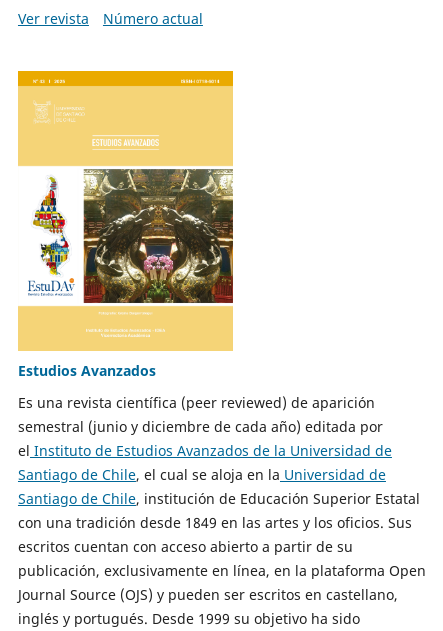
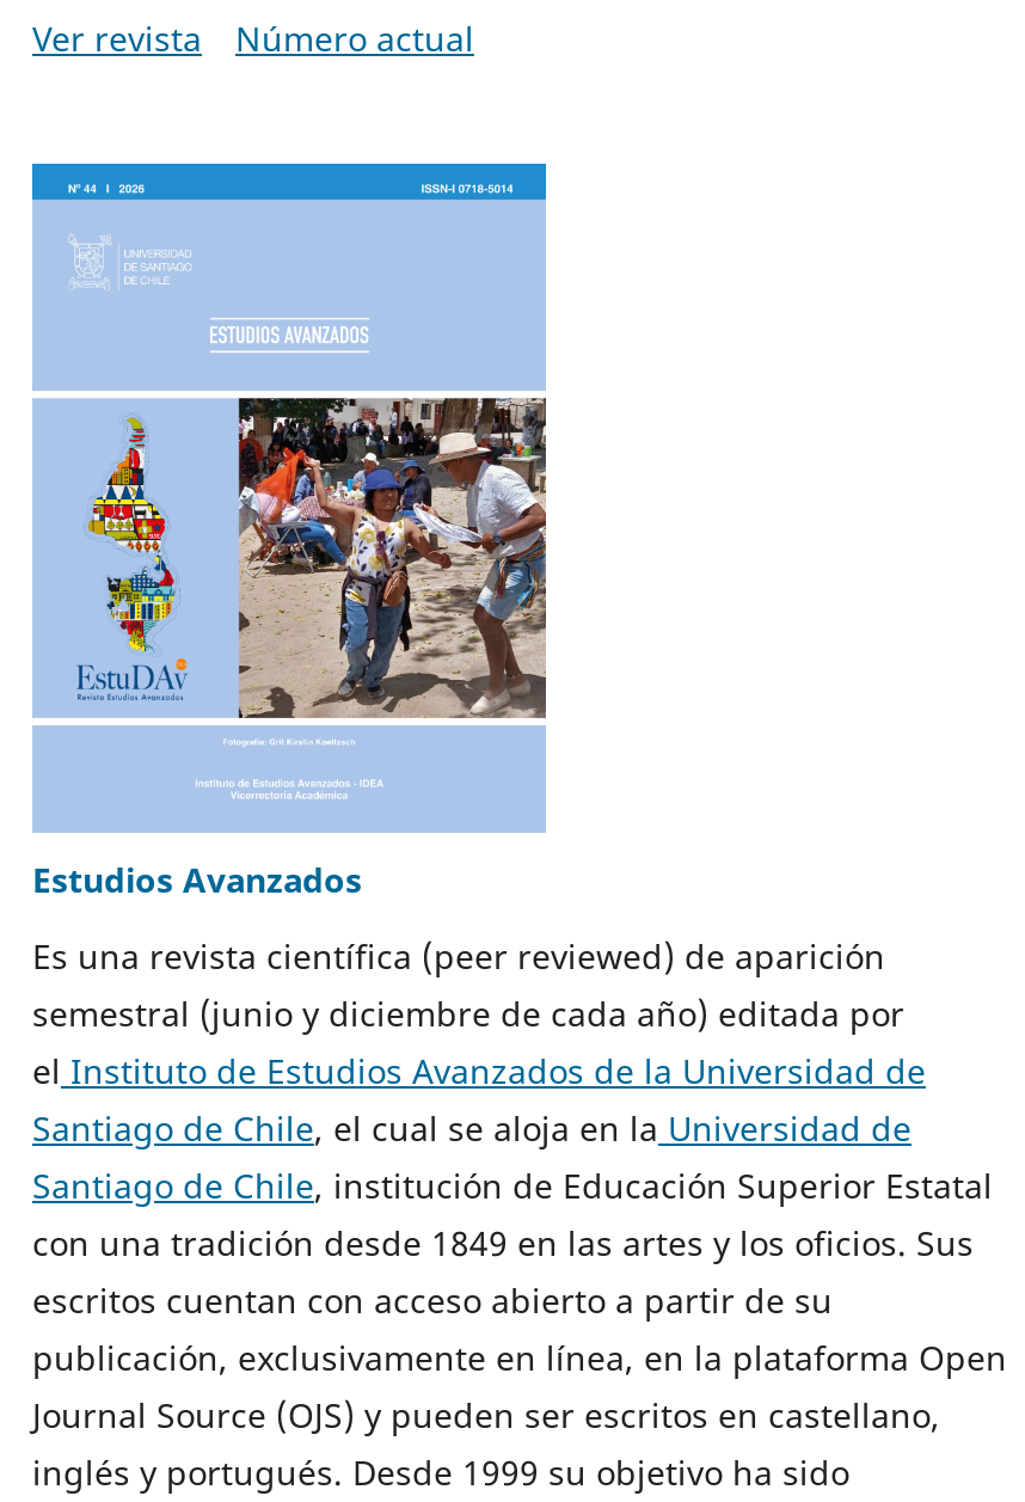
[17,70,234,352] [image] -> [30,161,548,833] [image]

